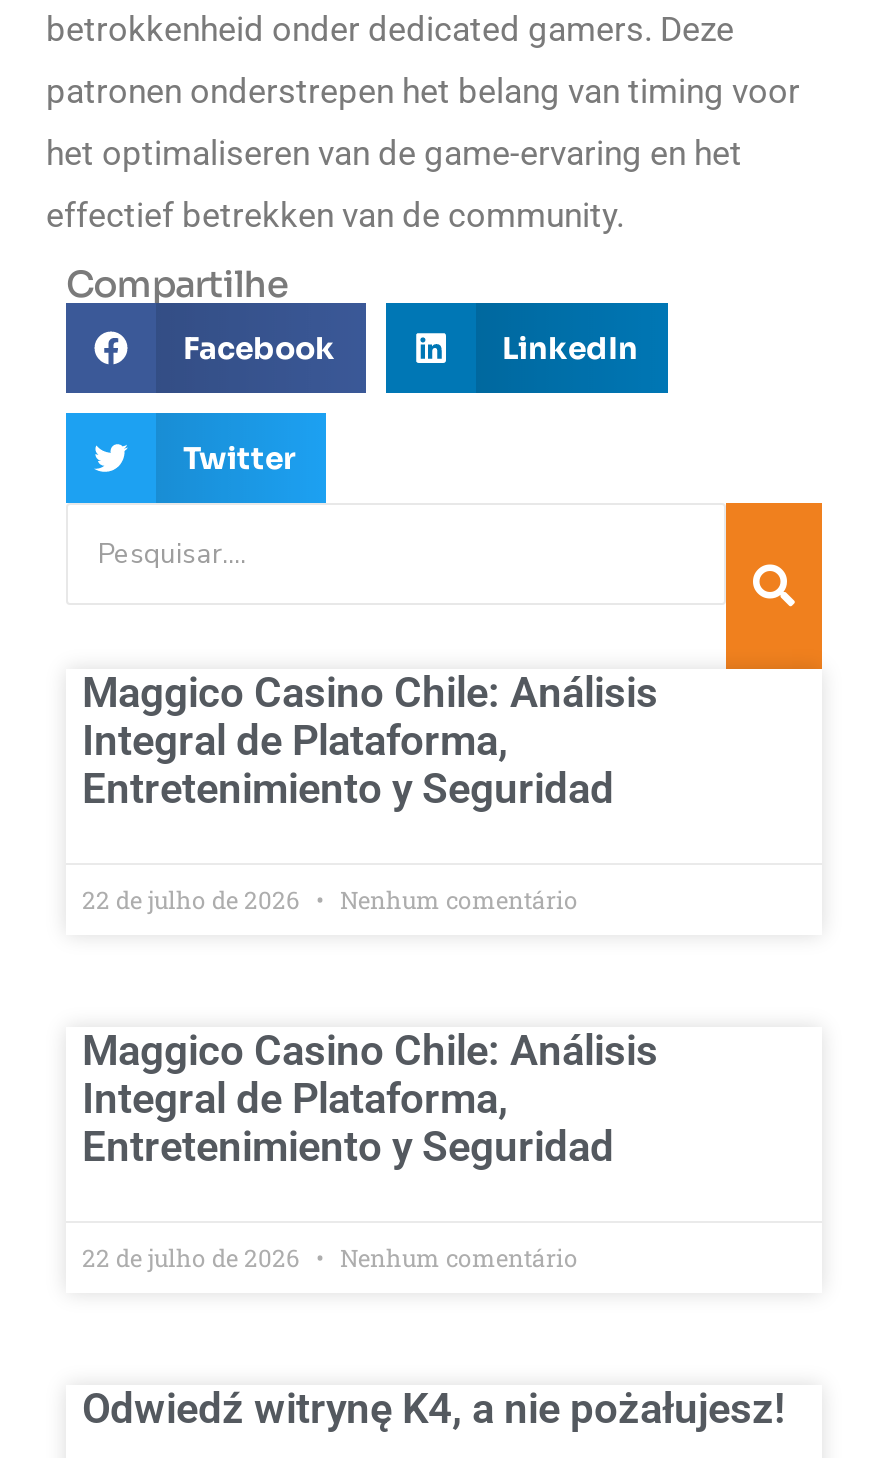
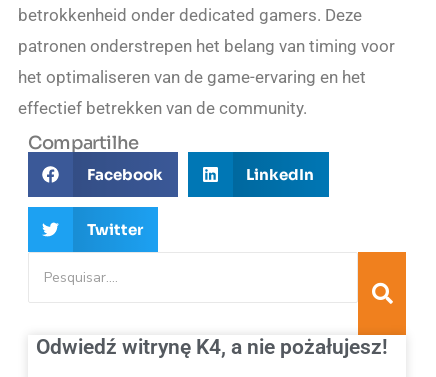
[82,670,658,1274] Maggico Casino Chile: Análisis | Integral de Plataforma, | Entretenimiento y Seguridad | 22 de julho de 2026 | Nenhum comentário | Maggico Casino Chile: Análisis | Integral de Plataforma, | Entretenimiento y Seguridad | 22 de julho de 2026 | Nenhum comentário -> none

